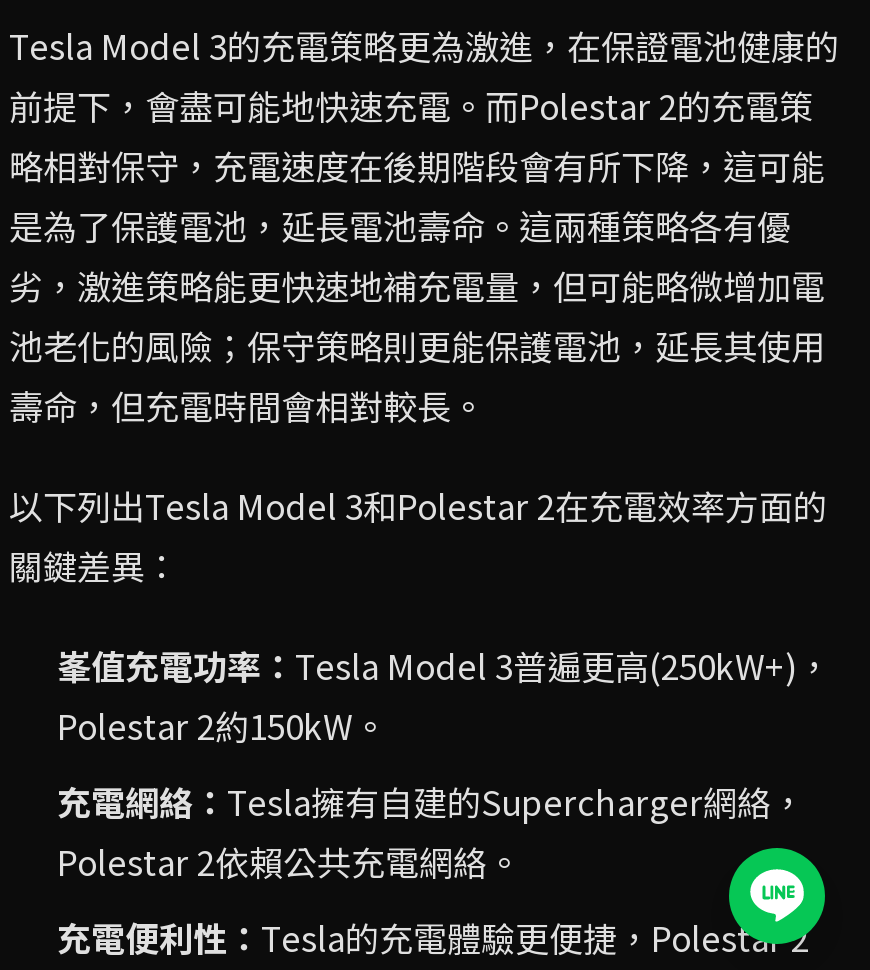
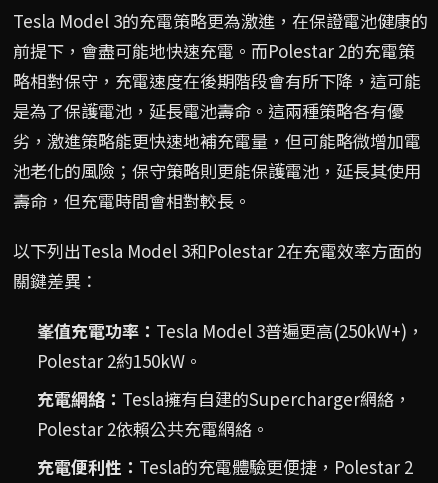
[727,846,827,926] [image] -> none

